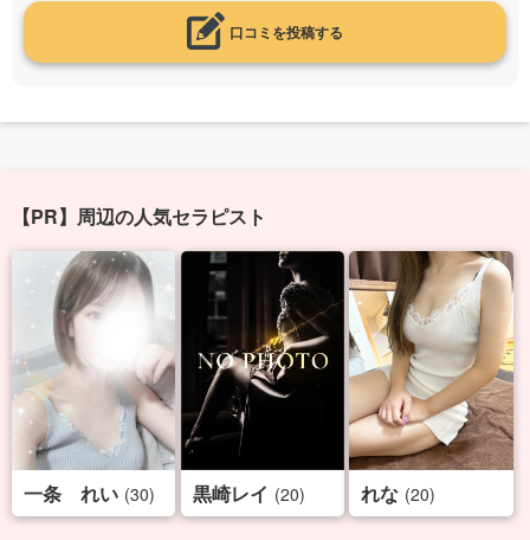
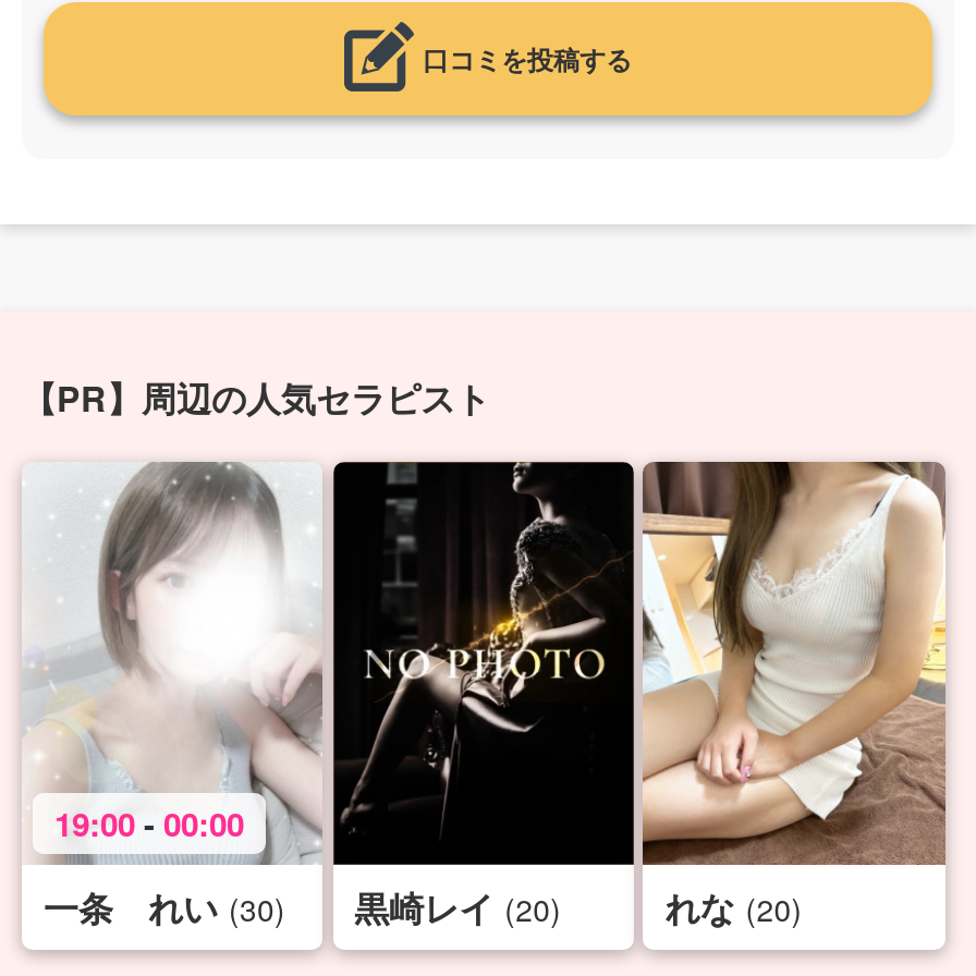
none -> [54,798,244,846] 19:00 - 00:00

